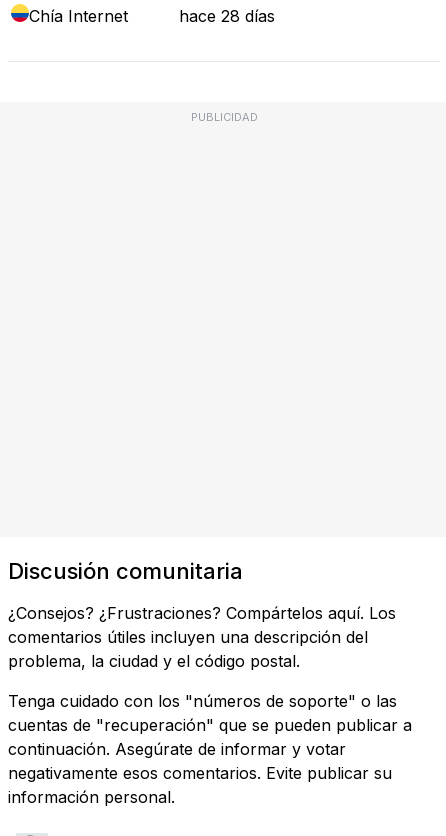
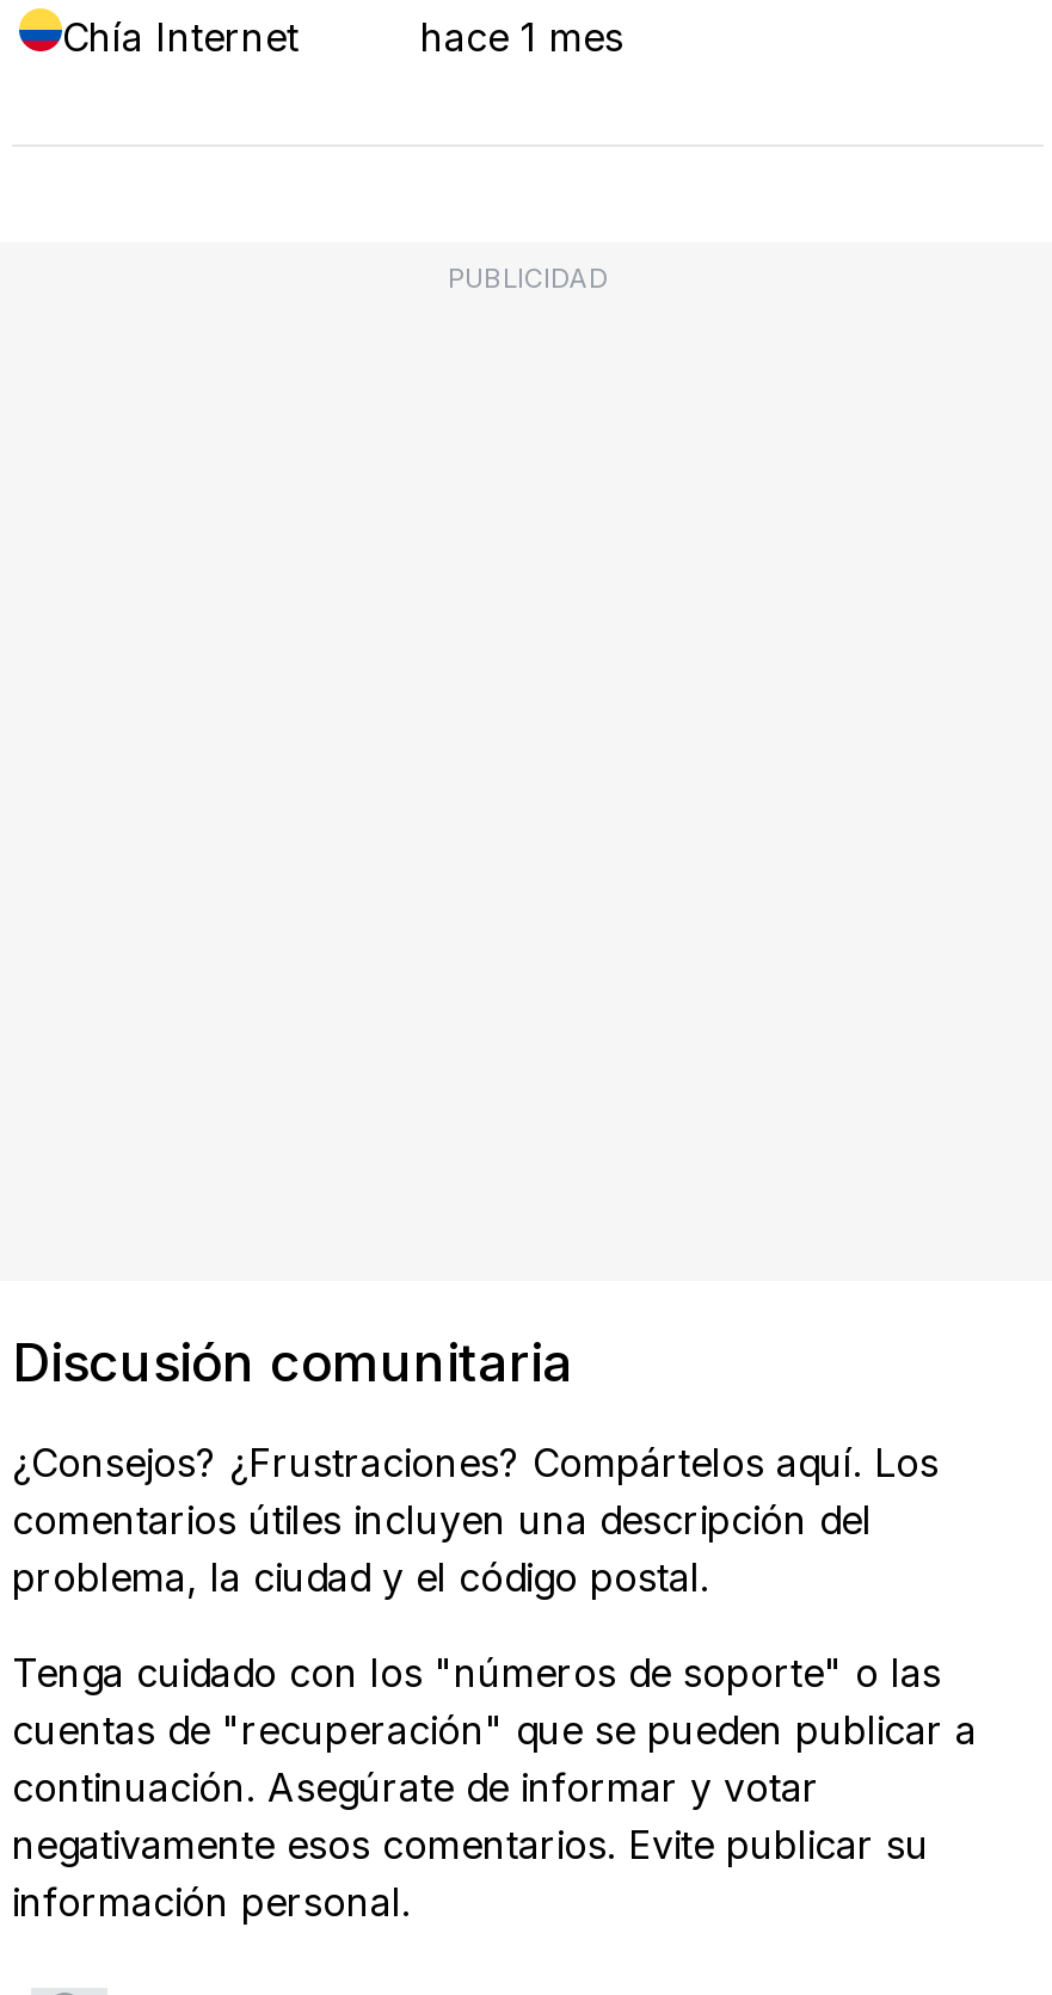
[179,6,275,26] hace 28 días -> [420,13,623,61] hace 1 mes

